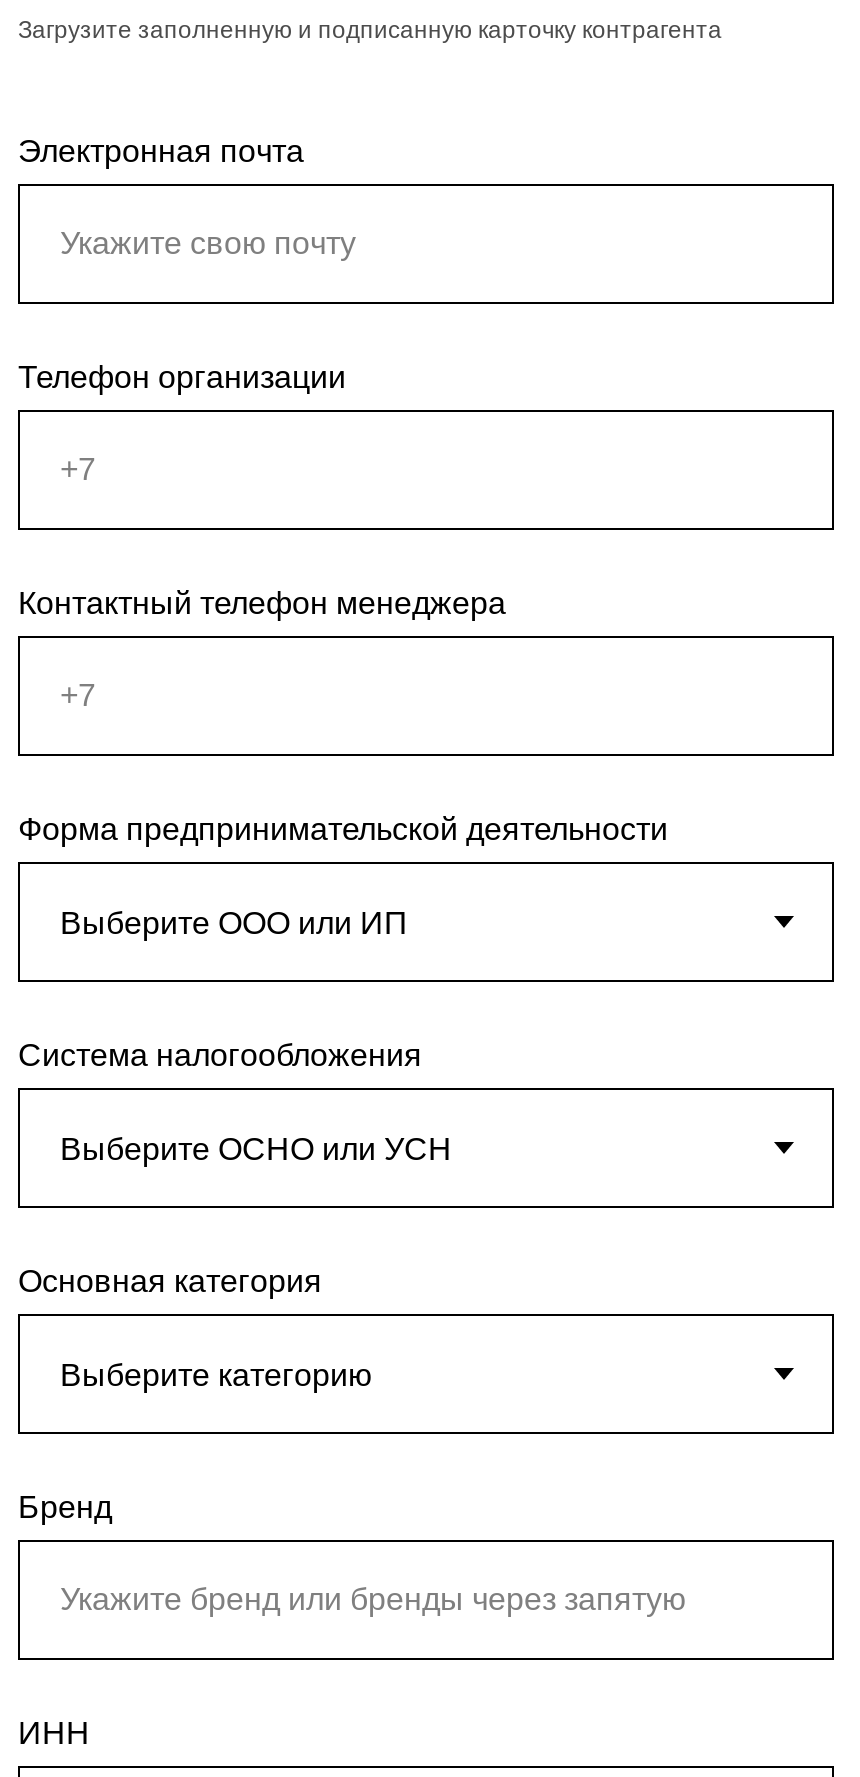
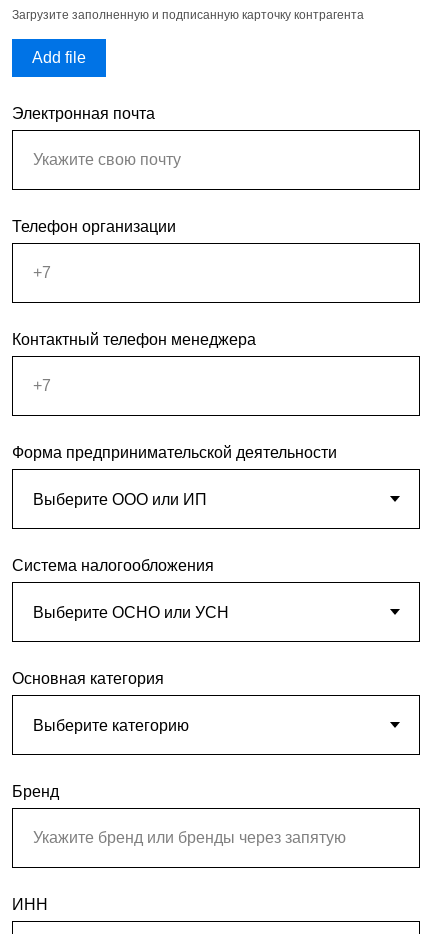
none -> [32,49,86,66] Add file

